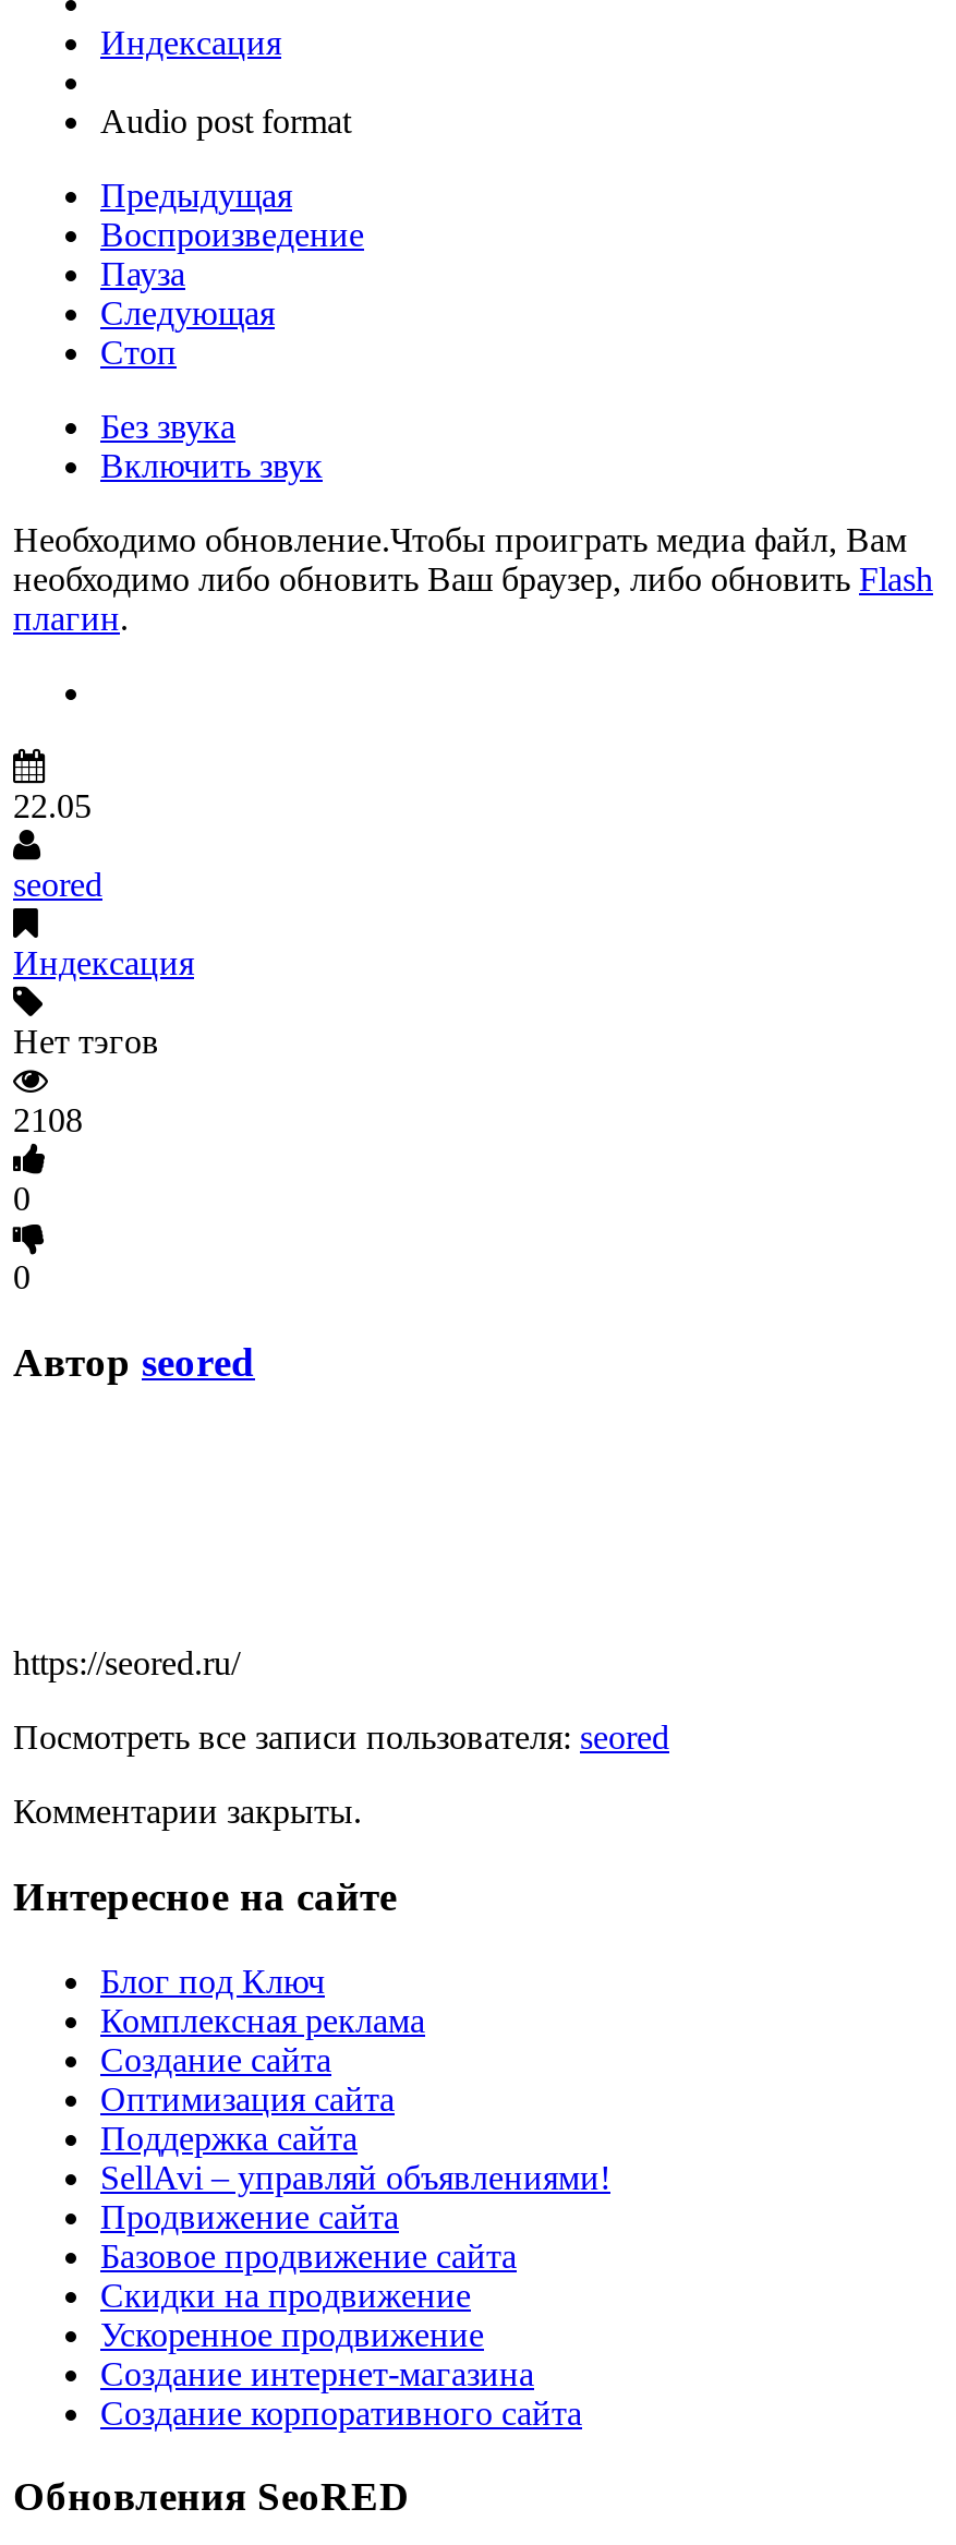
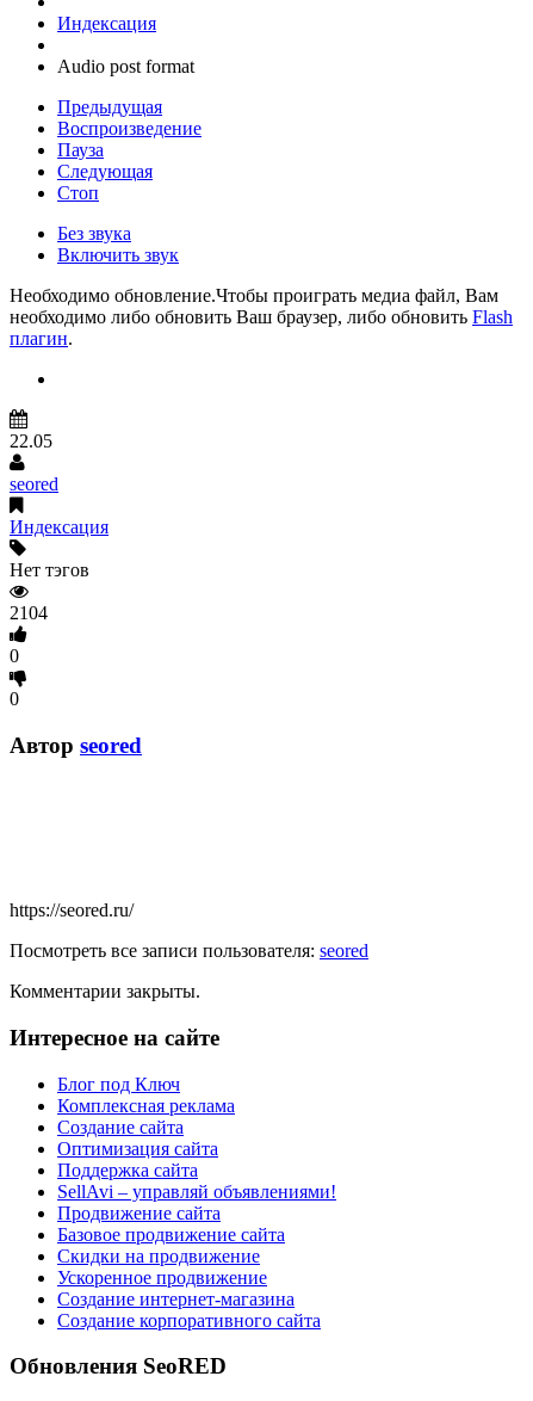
[13,1101,83,1138] 2108 -> [10,602,48,623] 2104

